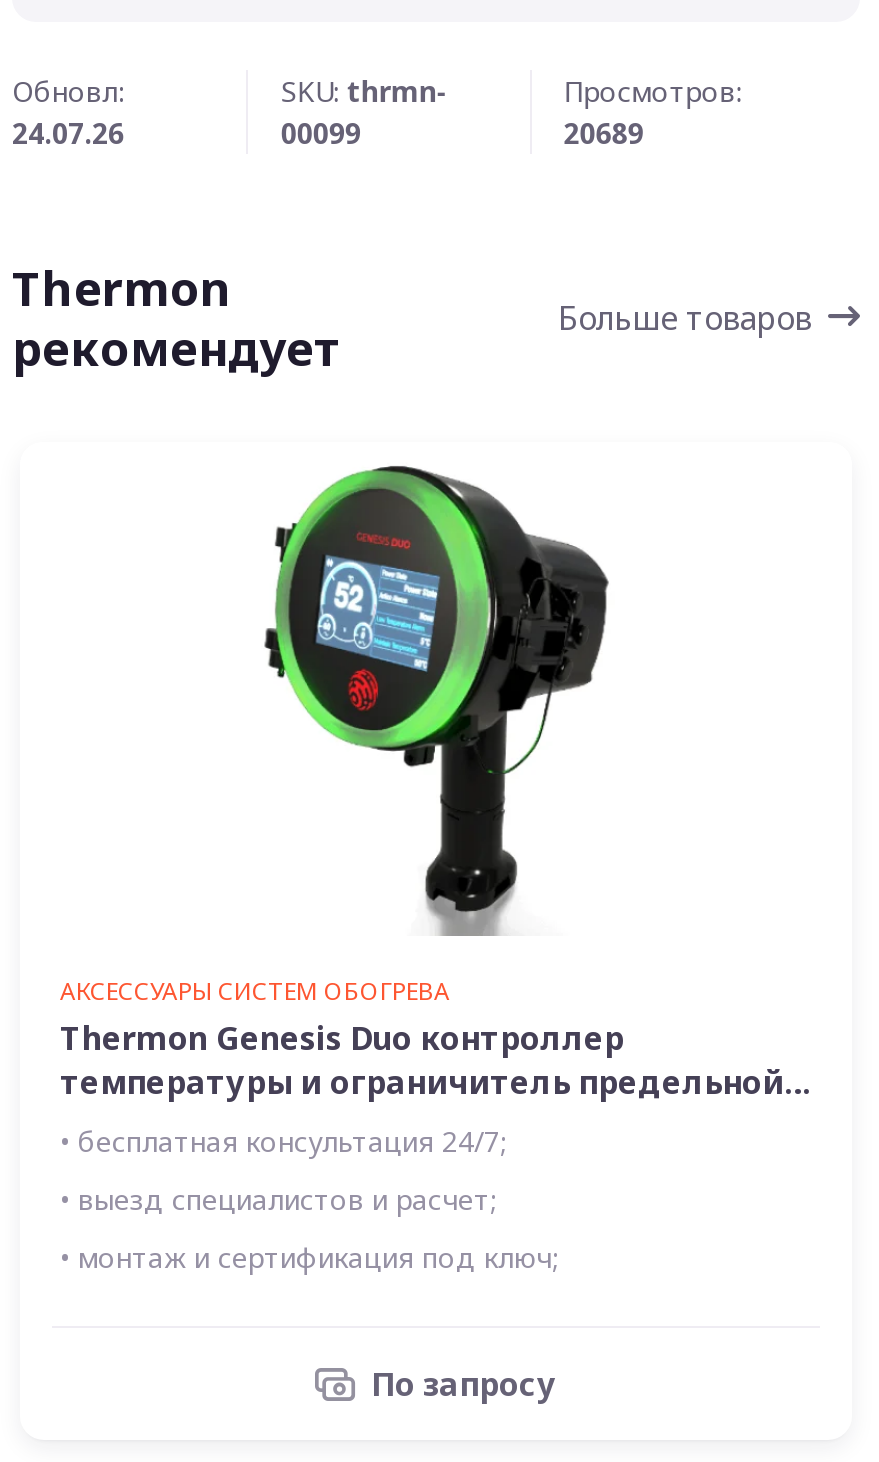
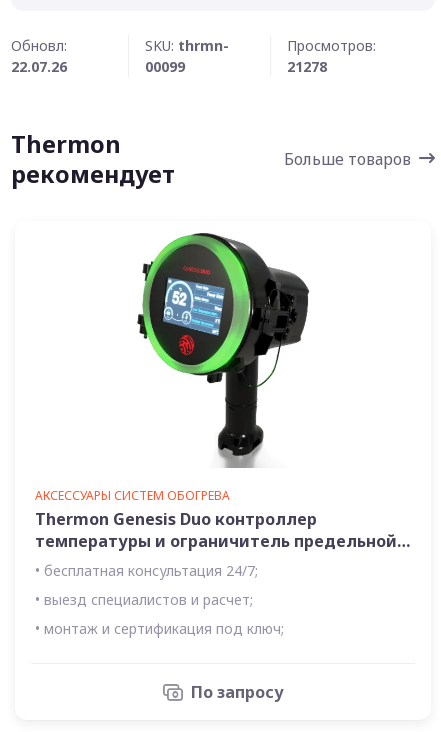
[12,114,124,152] 24.07.26 -> [11,57,67,76] 22.07.26
[564,114,644,152] 20689 -> [287,57,327,76] 21278

